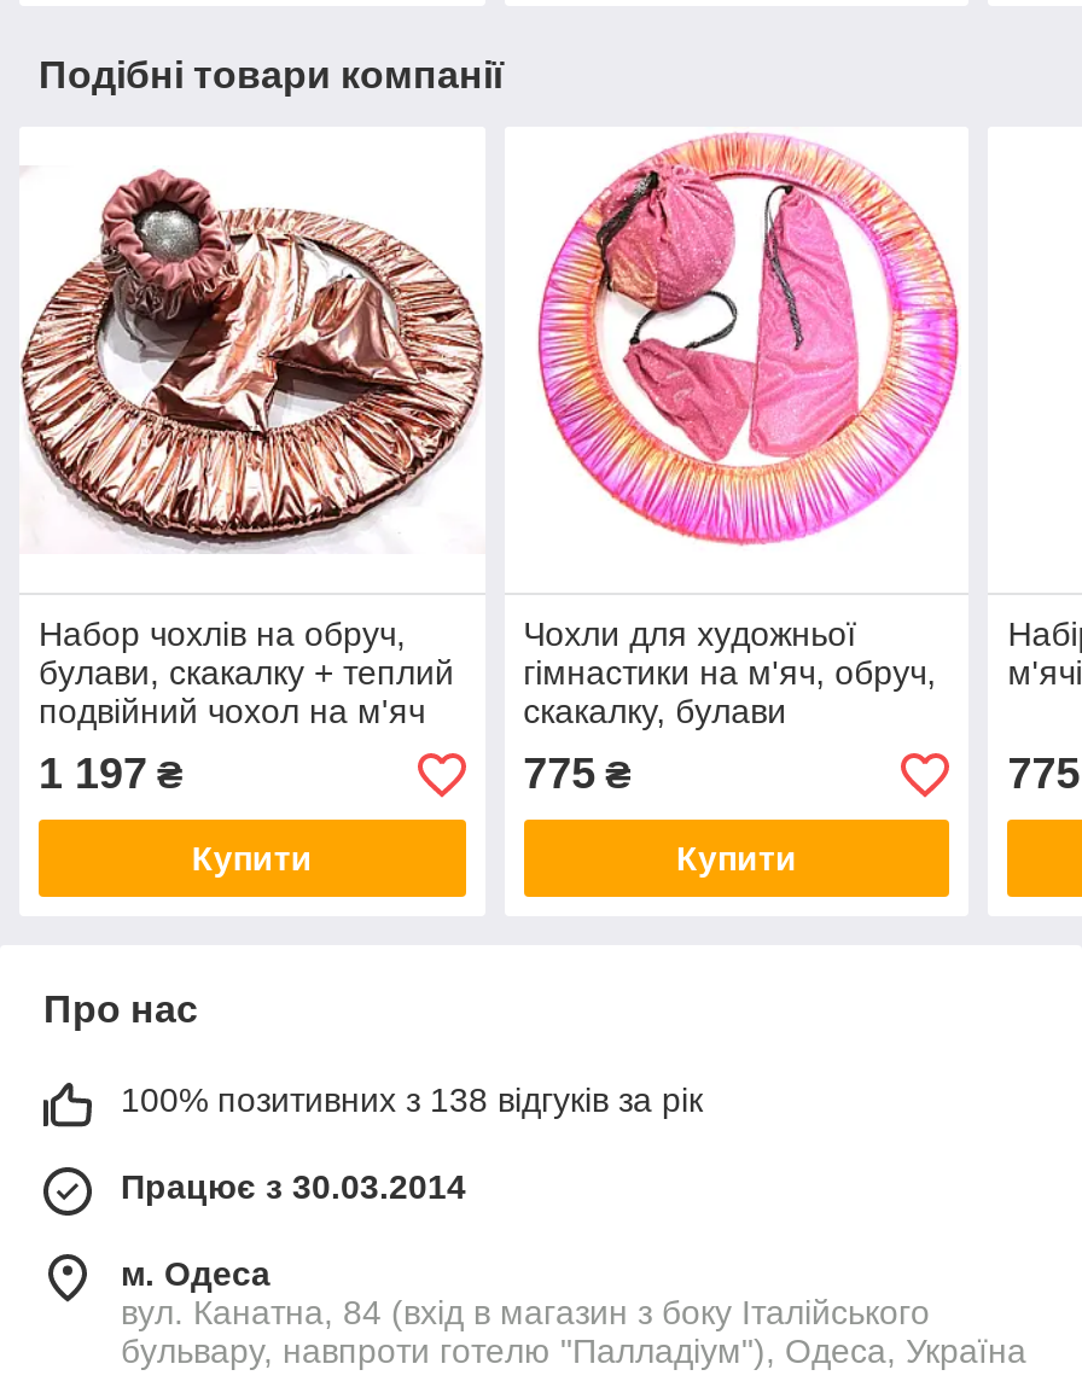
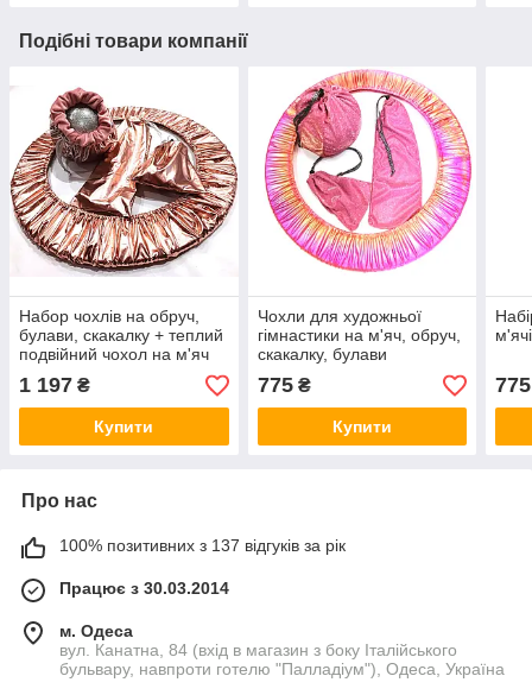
[121,1080,703,1119] 100% позитивних з 138 відгуків за рік -> [59,536,346,555] 100% позитивних з 137 відгуків за рік

